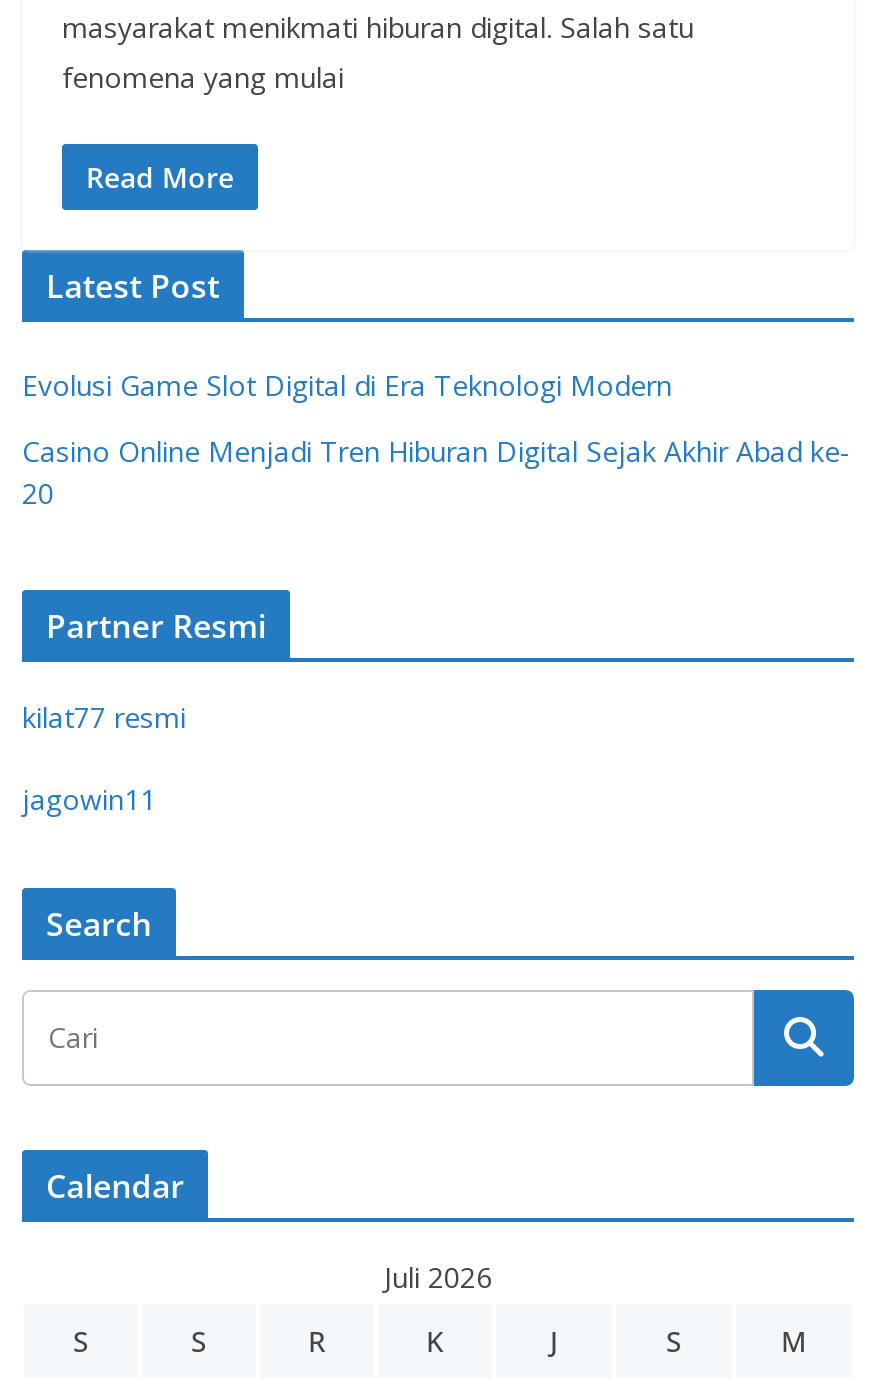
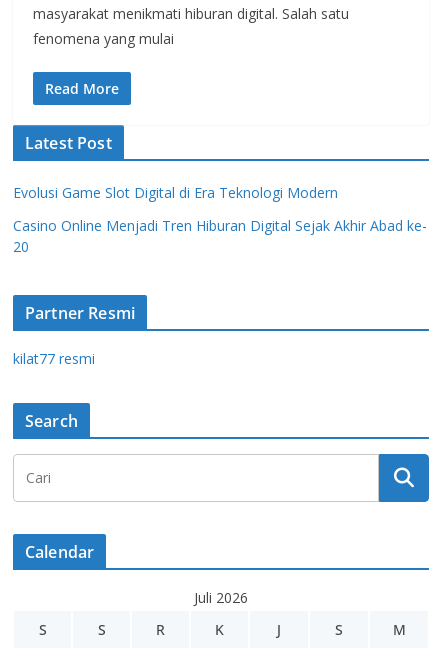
[22,780,156,818] jagowin11 -> none

